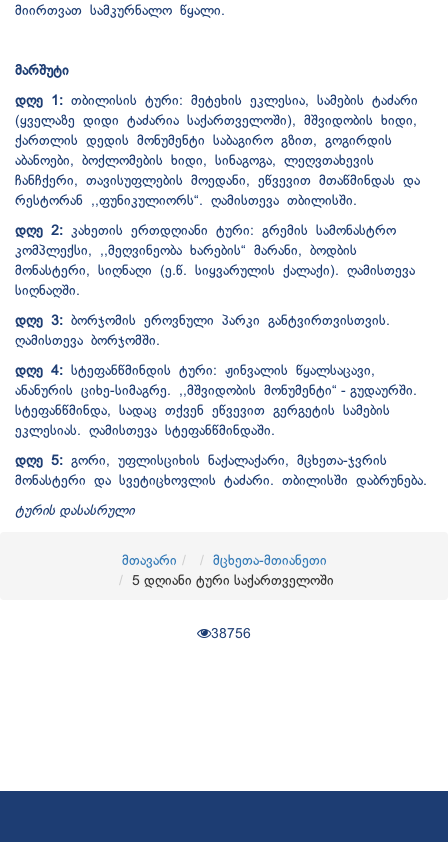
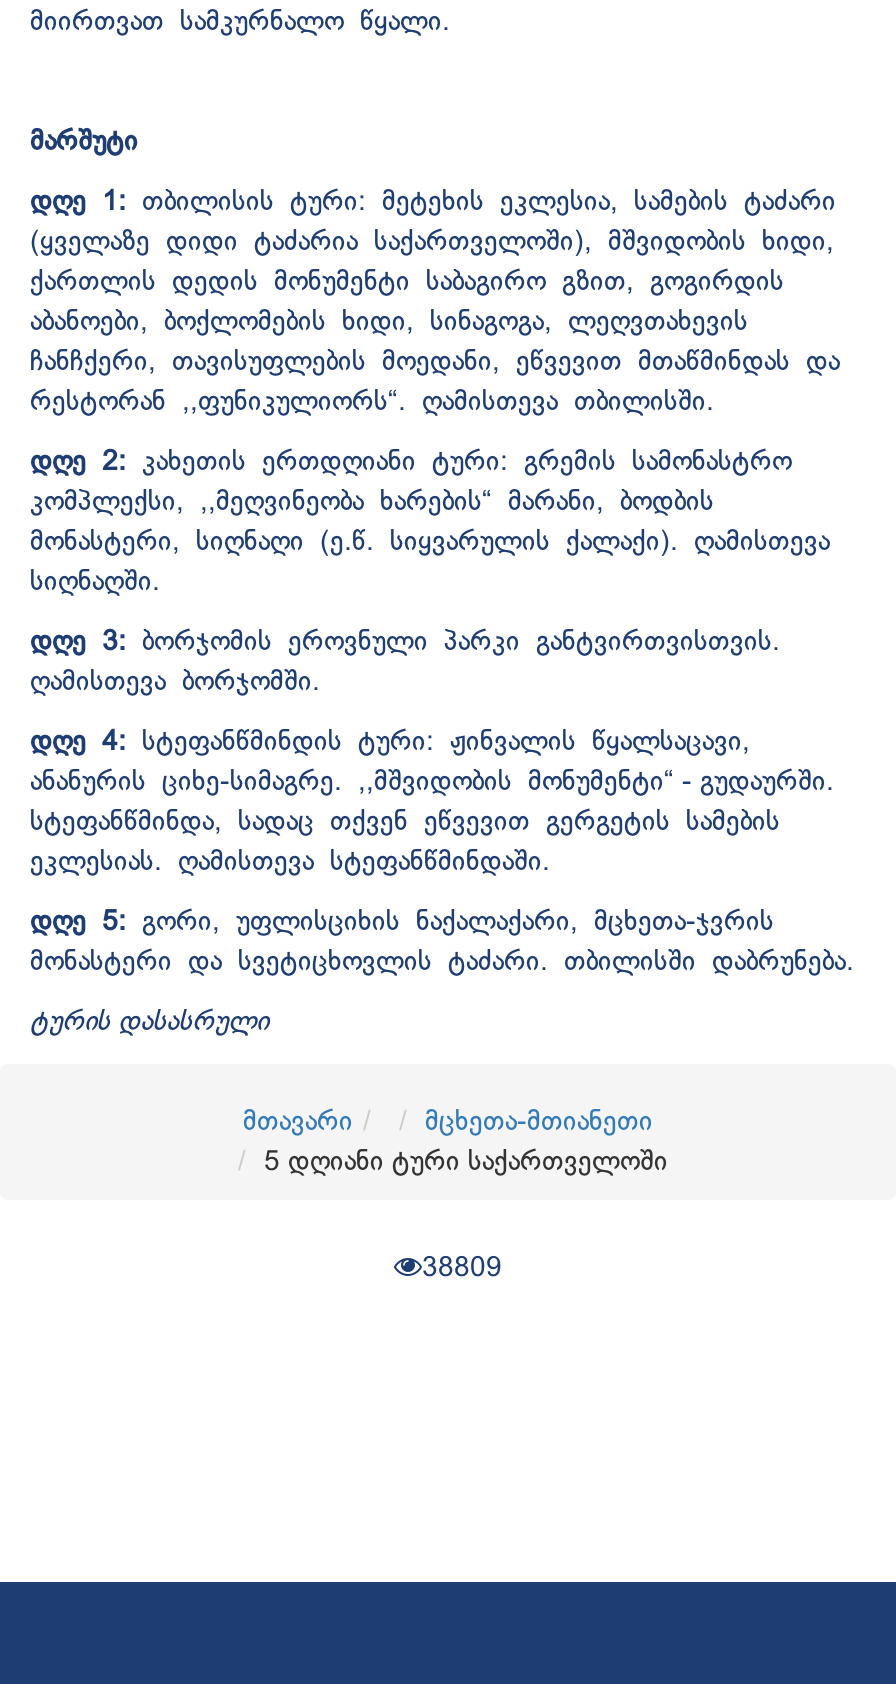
[211,628,251,641] 38756 -> [422,1257,502,1283] 38809

